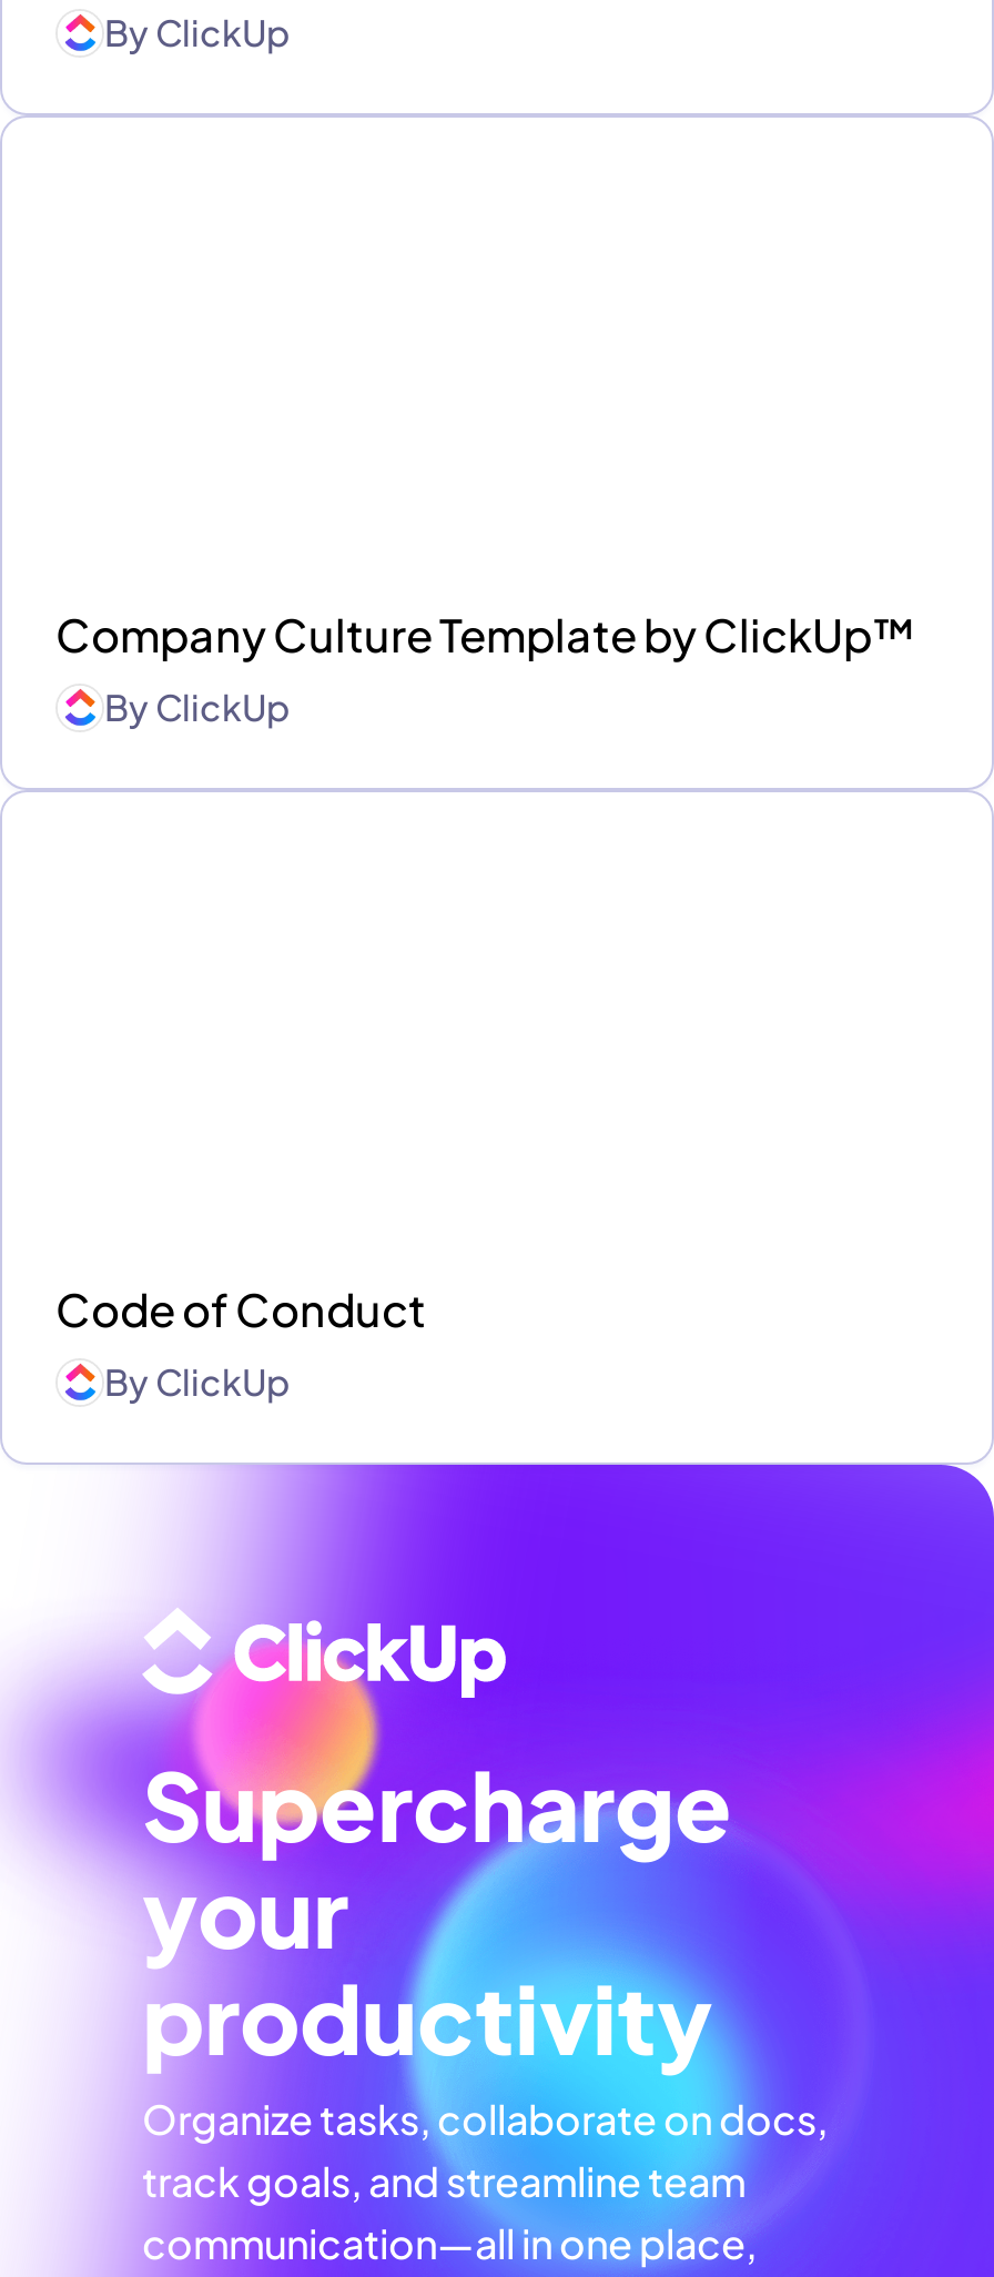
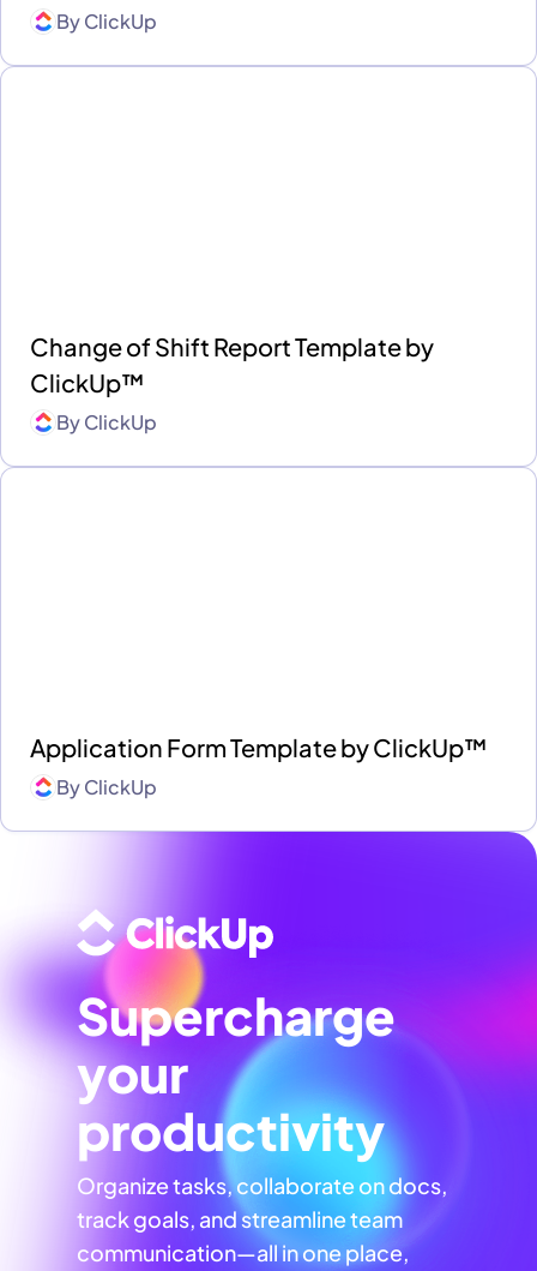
[55,607,916,662] Company Culture Template by ClickUp™ -> [30,332,434,398] Change of Shift Report Template by | ClickUp™
[55,1281,426,1337] Code of Conduct -> [30,733,488,763] Application Form Template by ClickUp™

